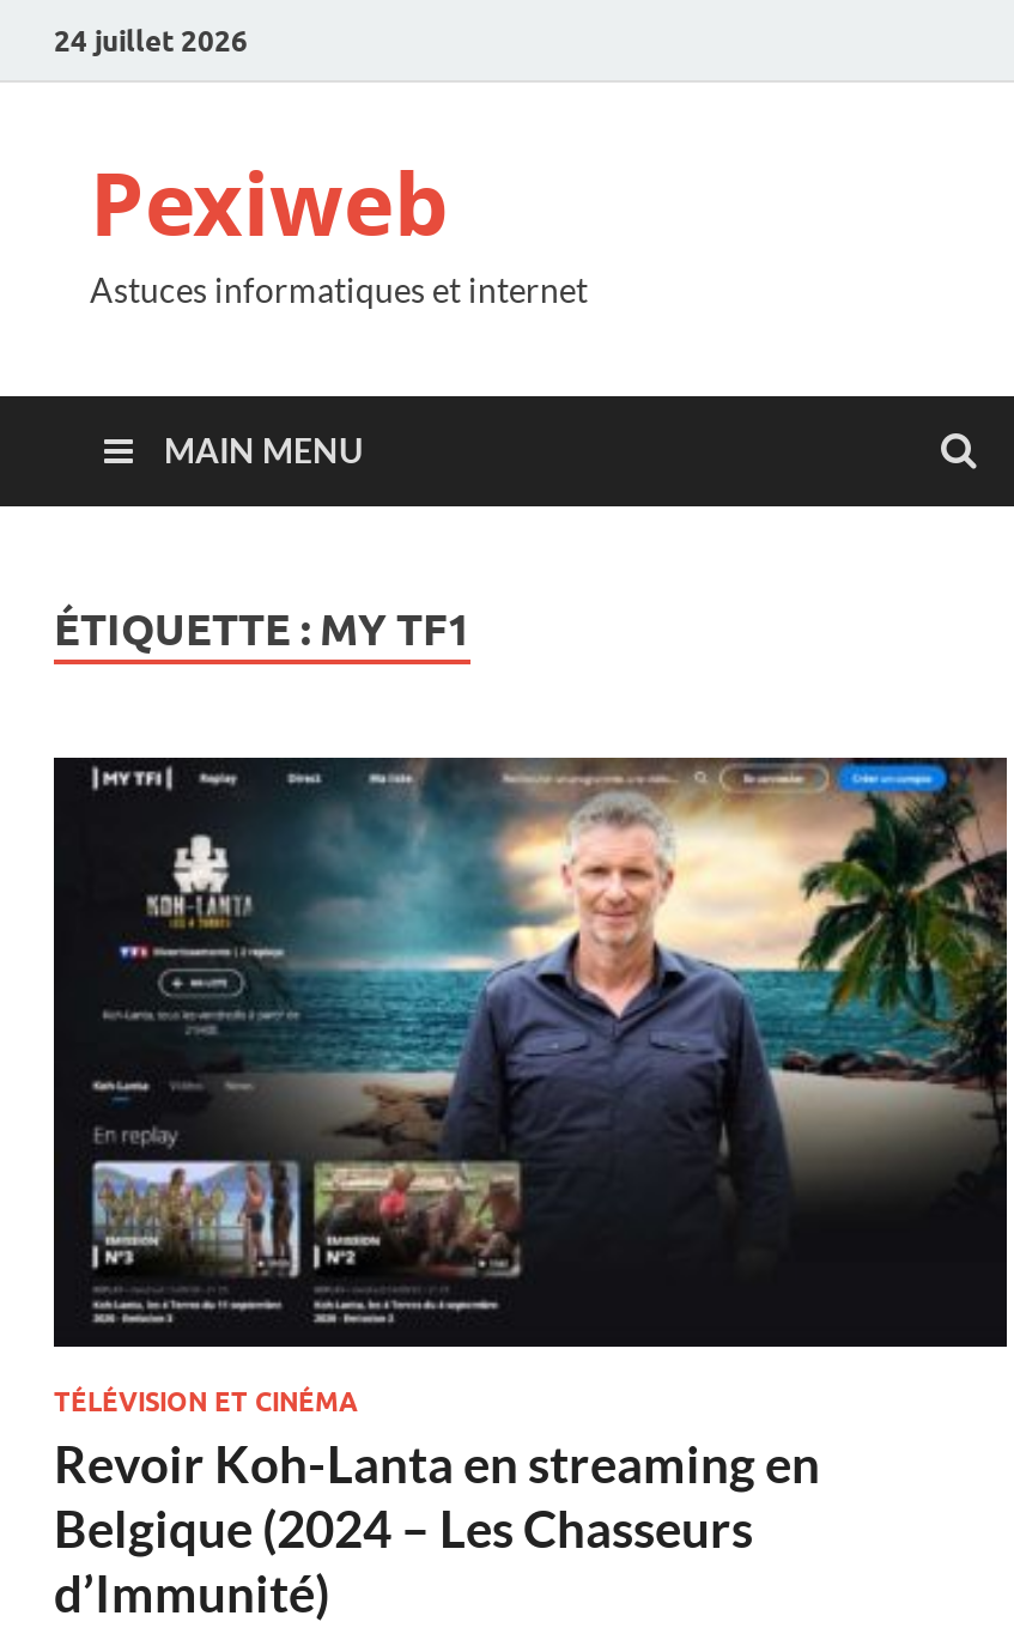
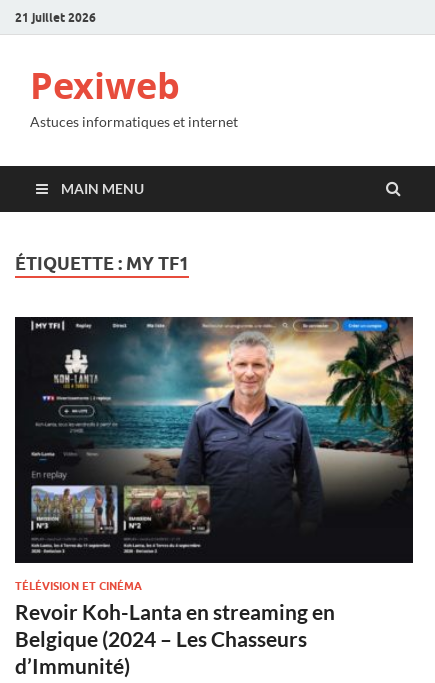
[54,22,248,57] 24 juillet 2026 -> [15,9,96,24] 21 juillet 2026

